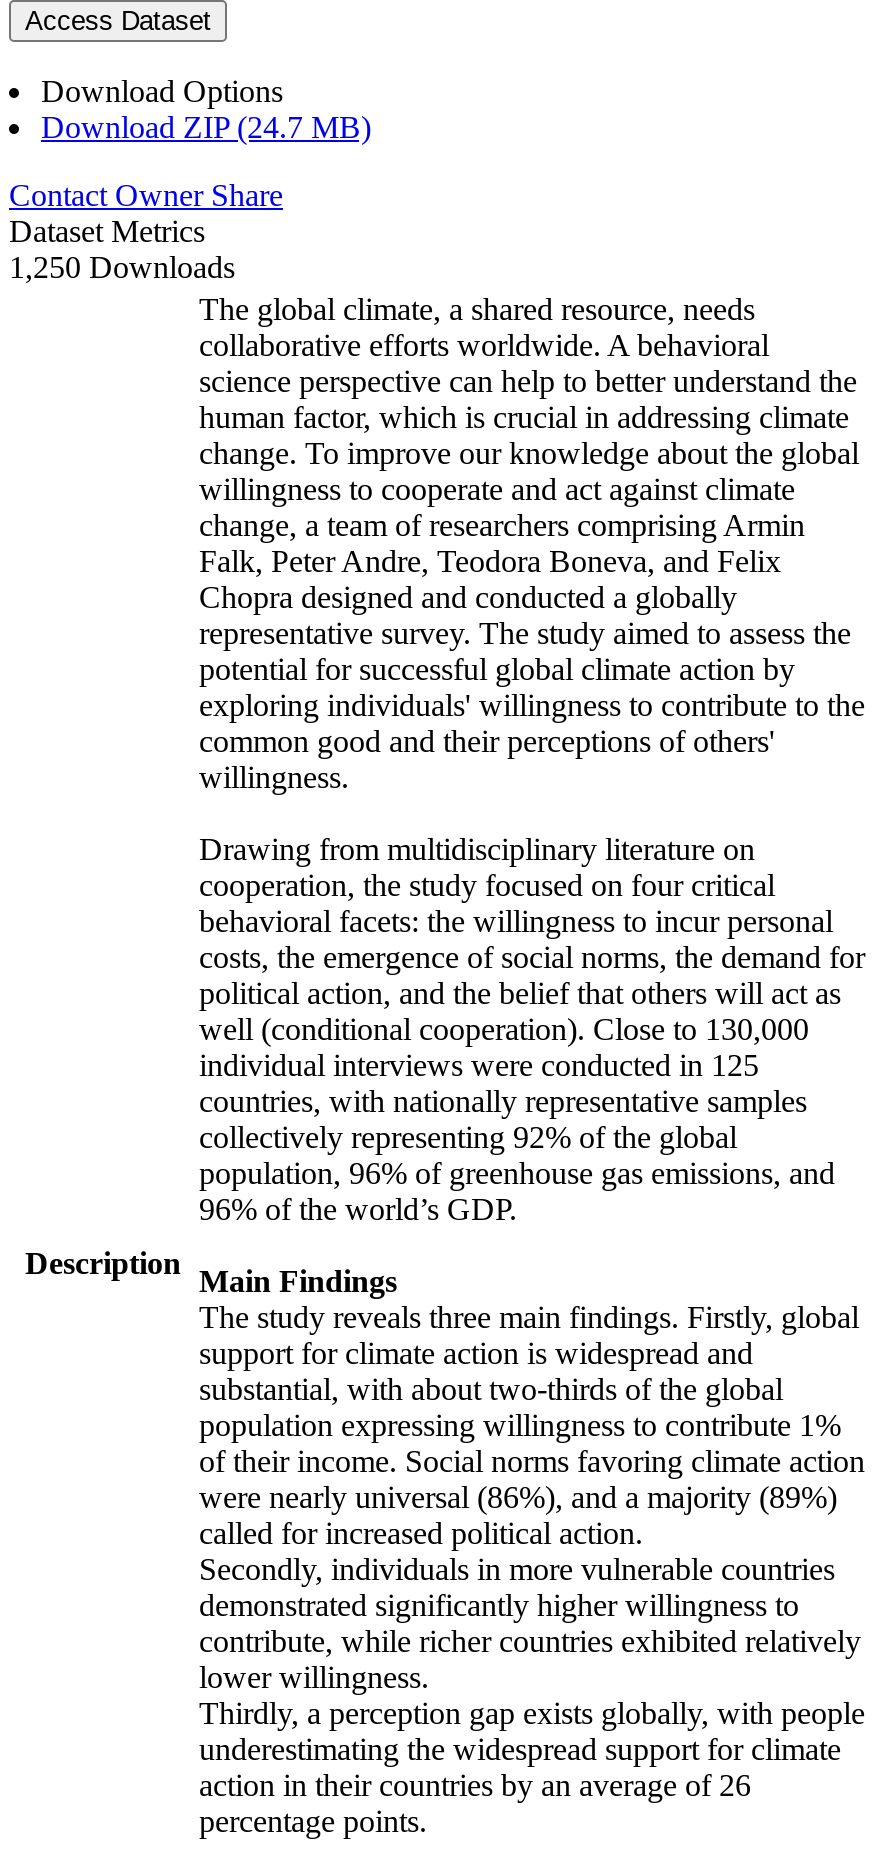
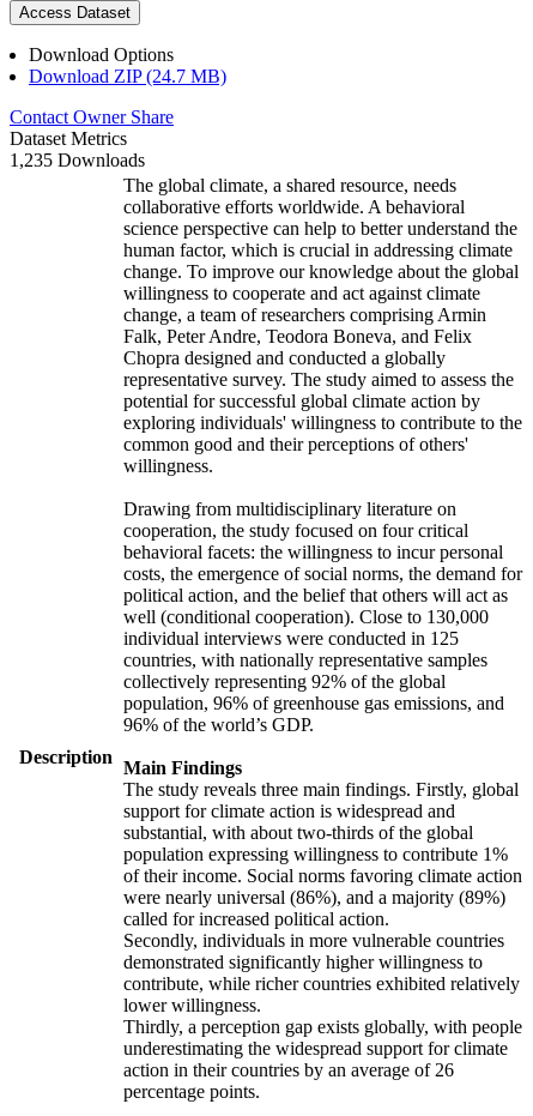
[9,251,235,285] 1,250 Downloads -> [10,150,145,171] 1,235 Downloads

